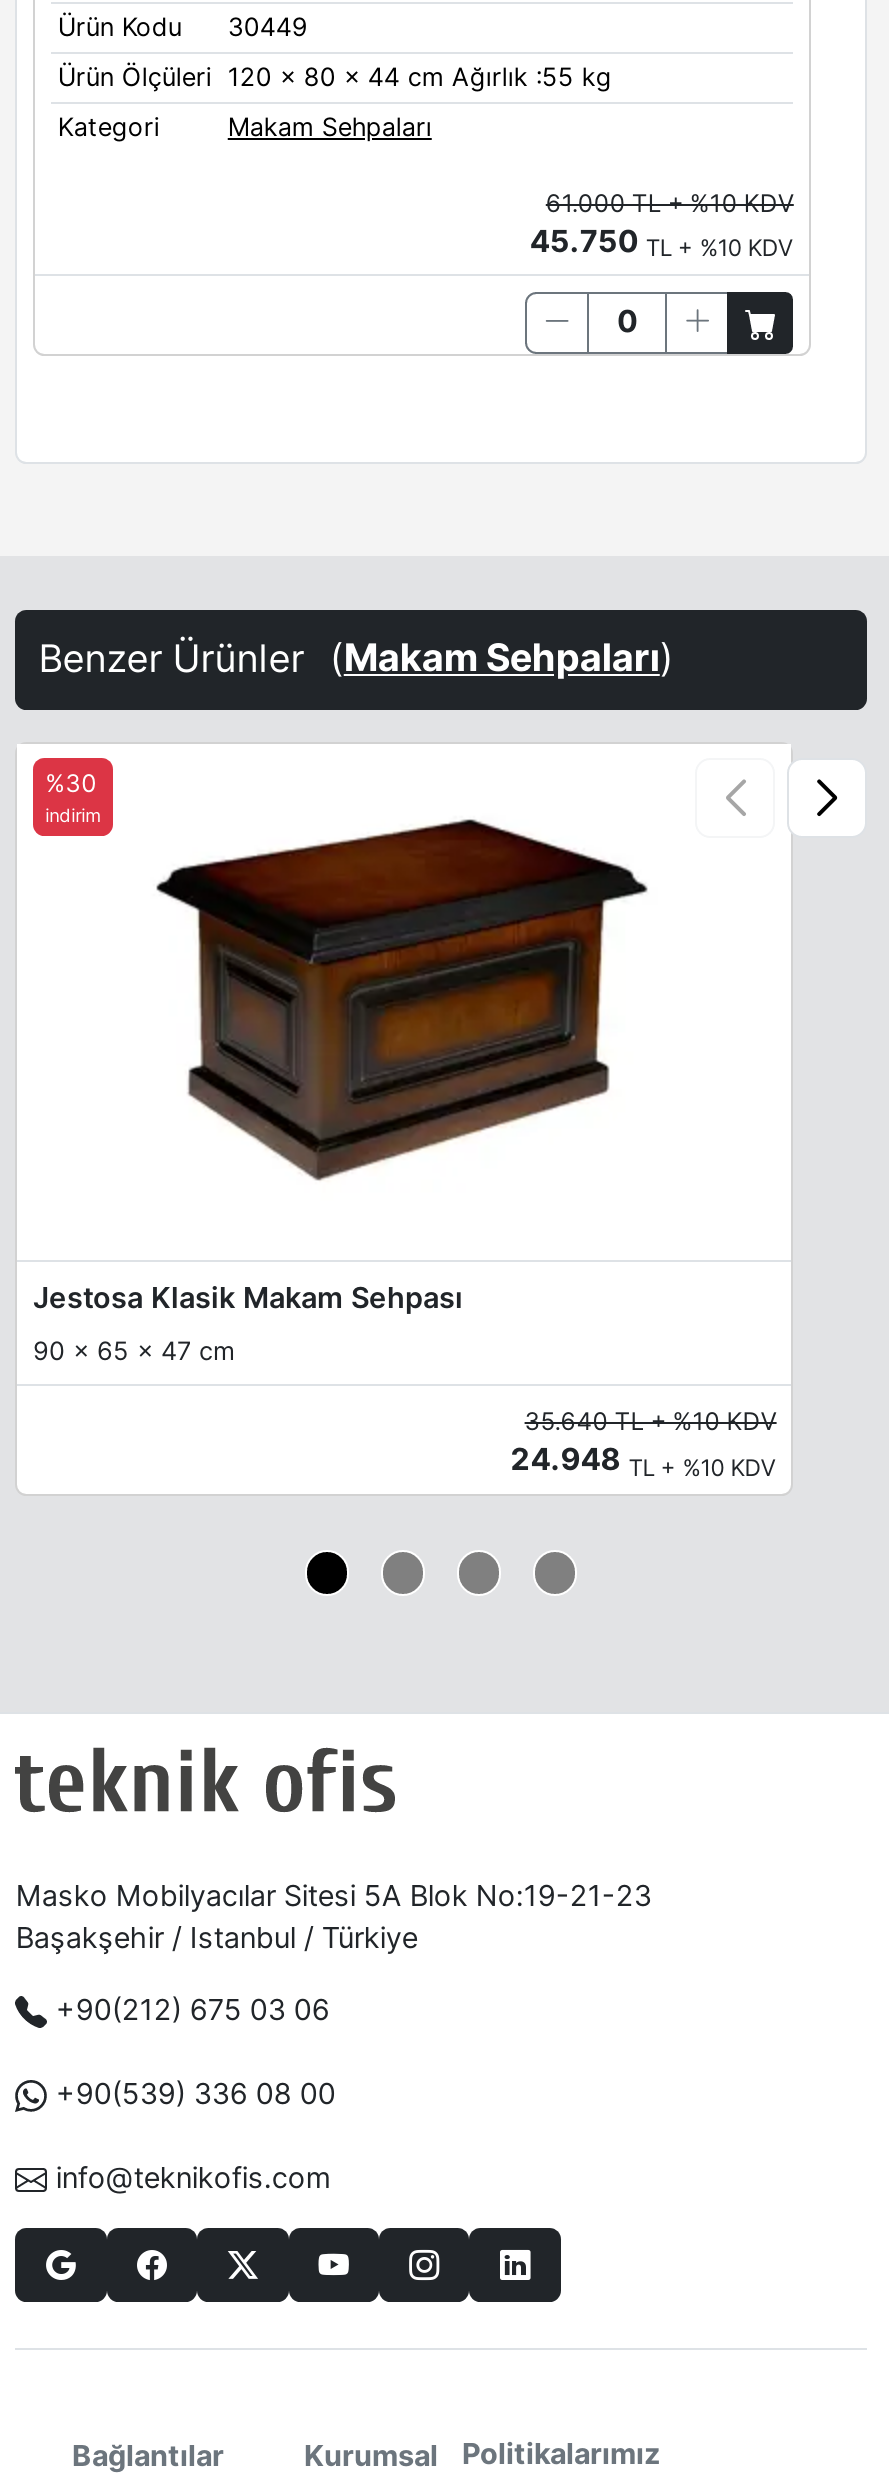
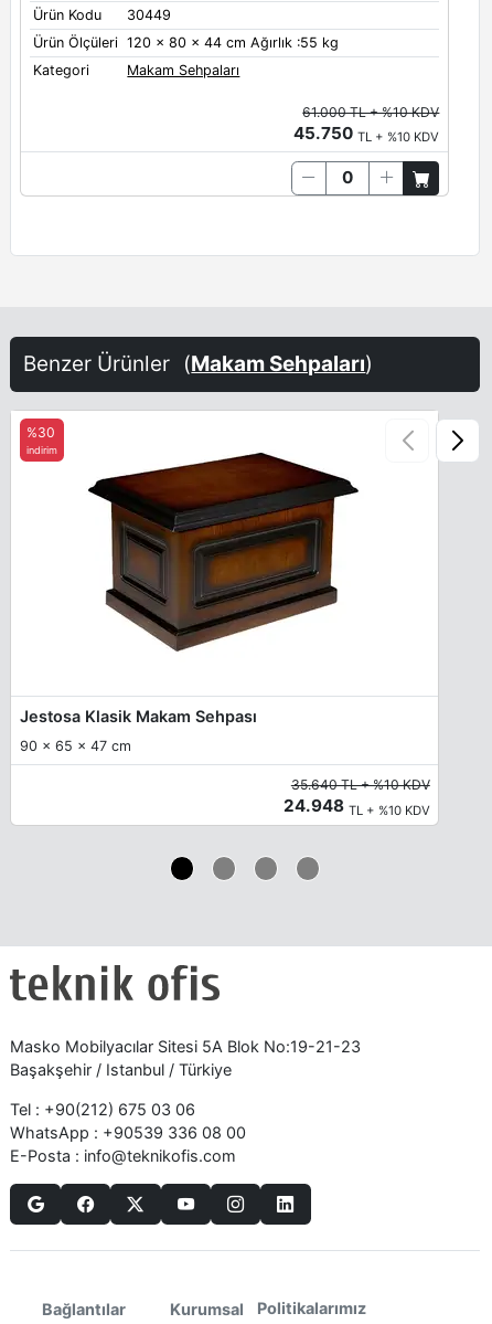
[56,1992,336,2194] +90(212) 675 03 06 | +90(539) 336 08 00 | info@teknikofis.com -> [10,1100,246,1165] Tel : +90(212) 675 03 06 | WhatsApp : +90539 336 08 00 | E-Posta : info@teknikofis.com

